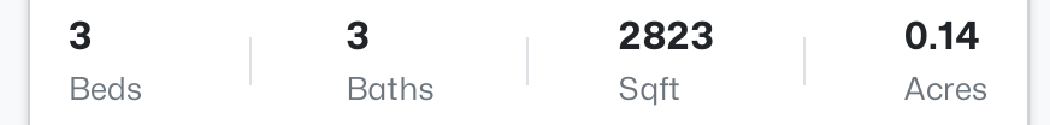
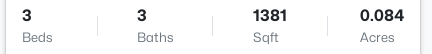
[618,14,715,60] 2823 -> [253,6,287,25] 1381
[904,14,979,60] 0.14 -> [360,6,404,25] 0.084

